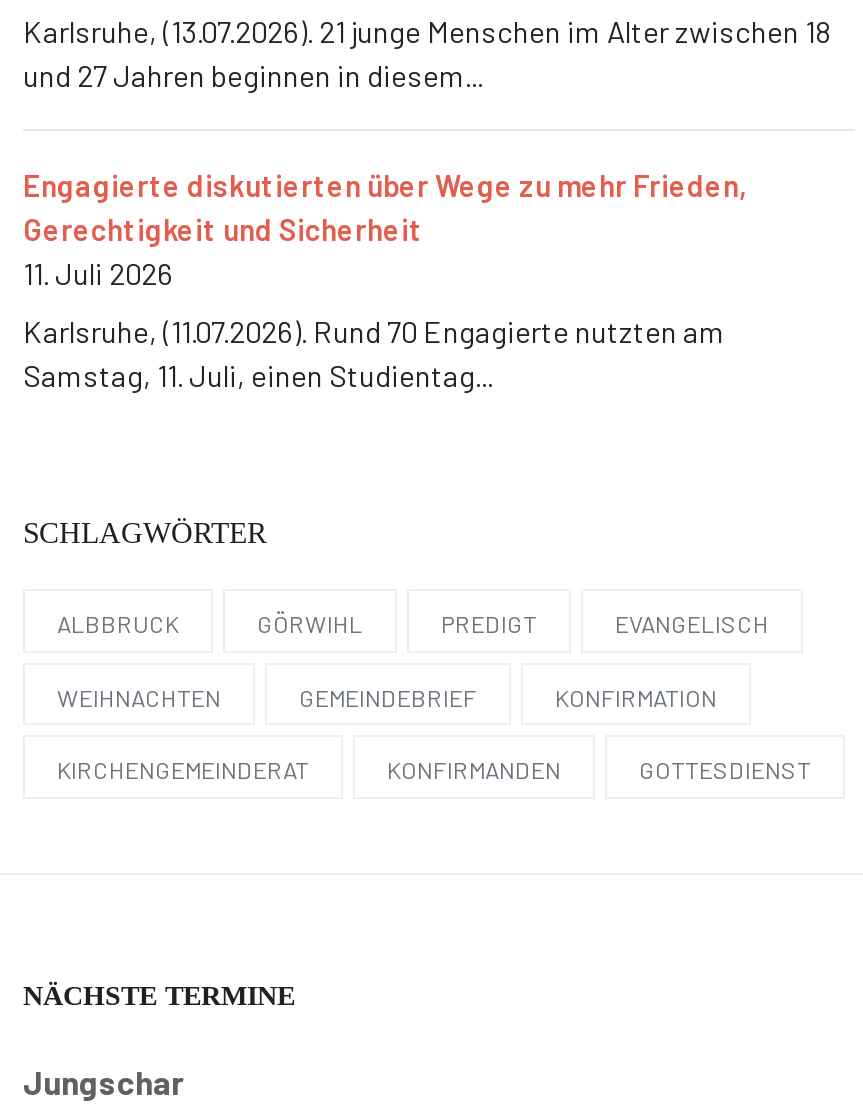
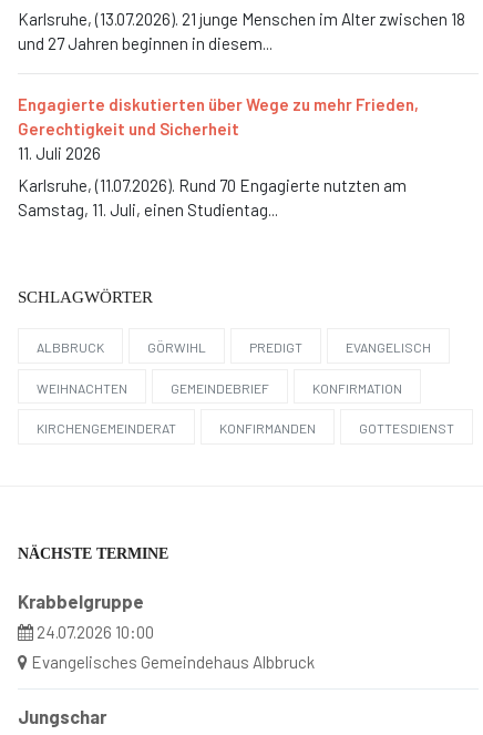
none -> [18,590,315,672] Krabbelgruppe | 24.07.2026 10:00 | Evangelisches Gemeindehaus Albbruck

